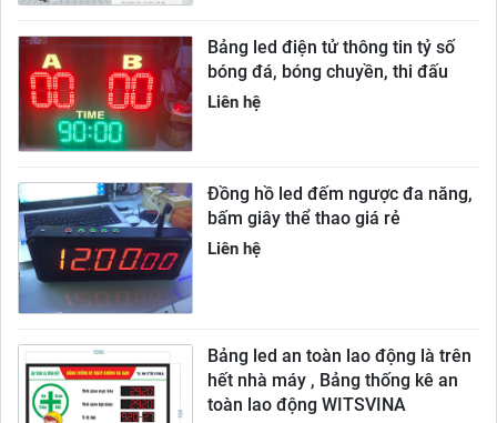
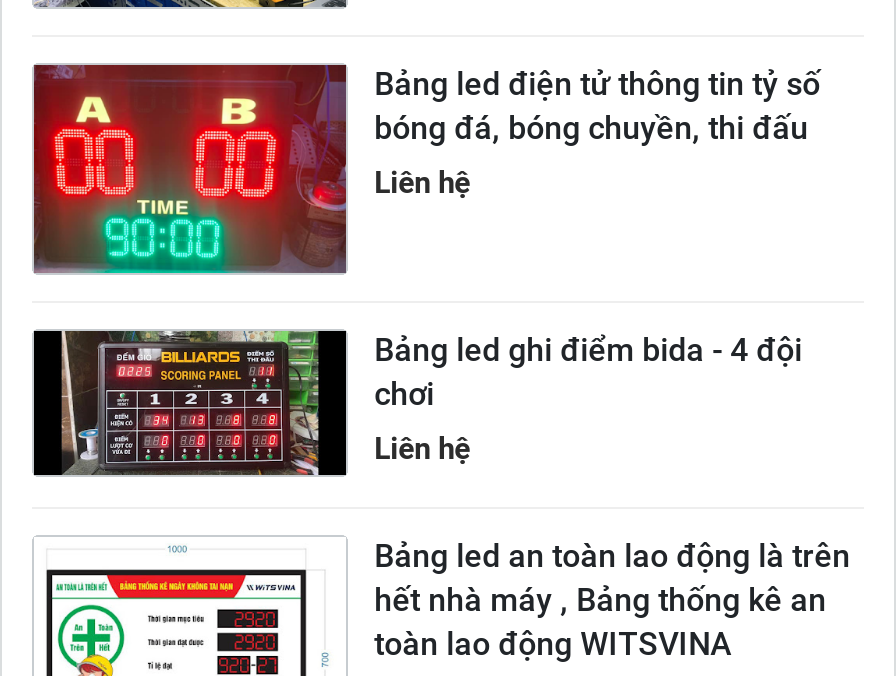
[18,182,473,314] [image] | Đồng hồ led đếm ngược đa năng, | bấm giây thể thao giá rẻ -> [32,328,802,476] [image] | Bảng led ghi điểm bida - 4 đội | chơi

